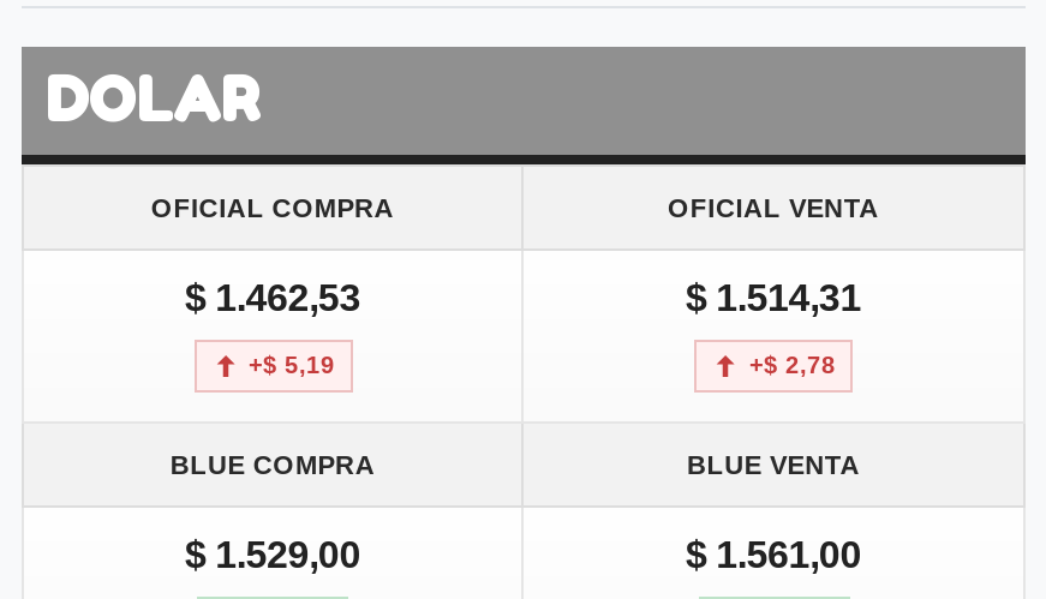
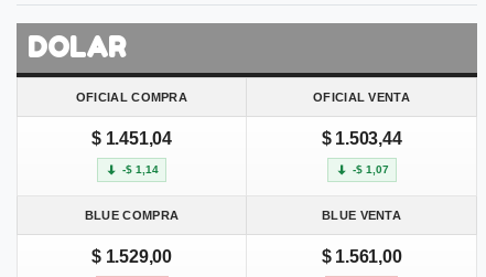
[185,278,360,318] $ 1.462,53 -> [91,129,172,148] $ 1.451,04
[686,278,861,318] $ 1.514,31 -> [321,129,402,148] $ 1.503,44
[249,352,335,378] +$ 5,19 -> [122,163,159,176] -$ 1,14
[749,352,836,378] +$ 2,78 -> [352,163,388,176] -$ 1,07

